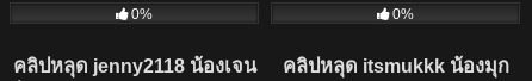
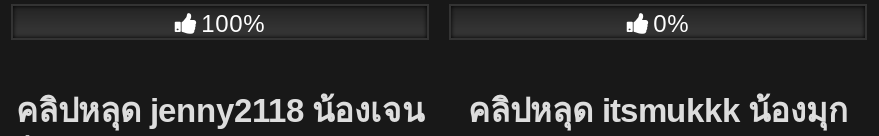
[131,6,153,22] 0% -> [201,9,265,37] 100%

